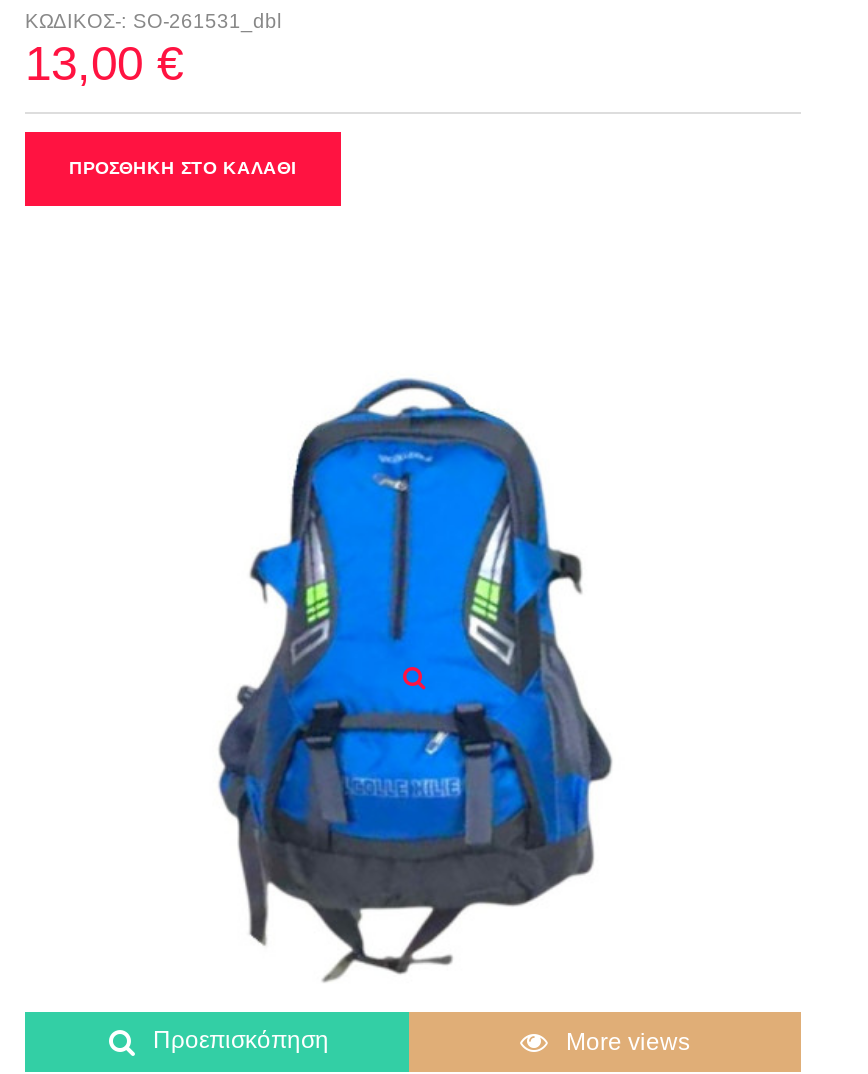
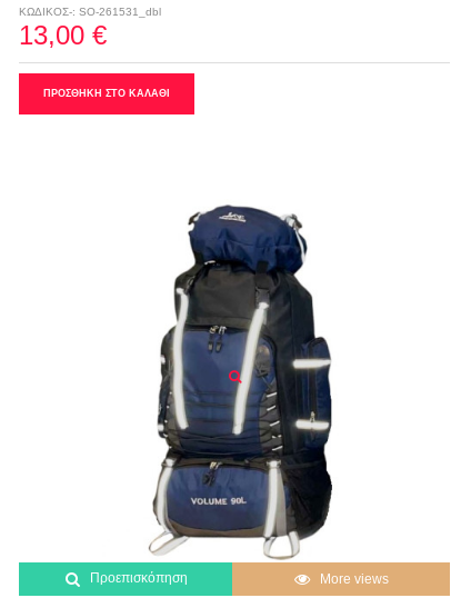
[217,370,613,1008] [image] -> [127,203,344,560] [image]

